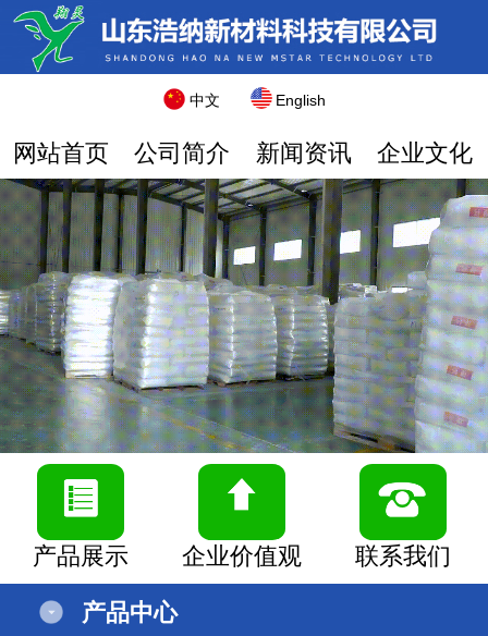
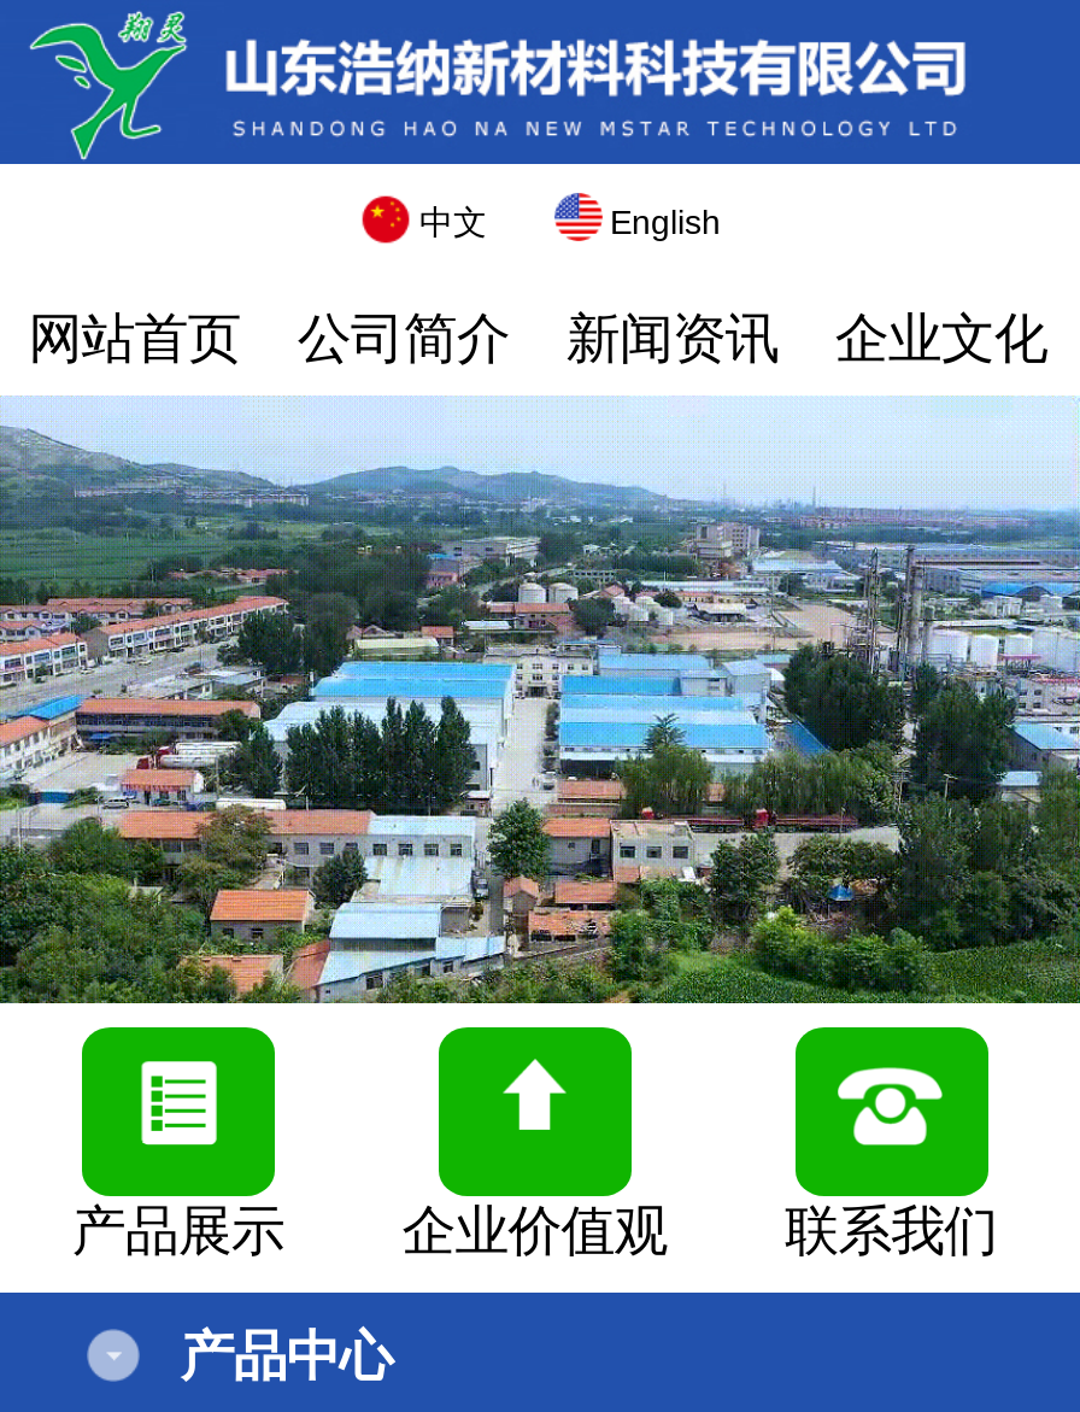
[3,178,485,454] [image] -> [7,396,1073,1006] [image]

